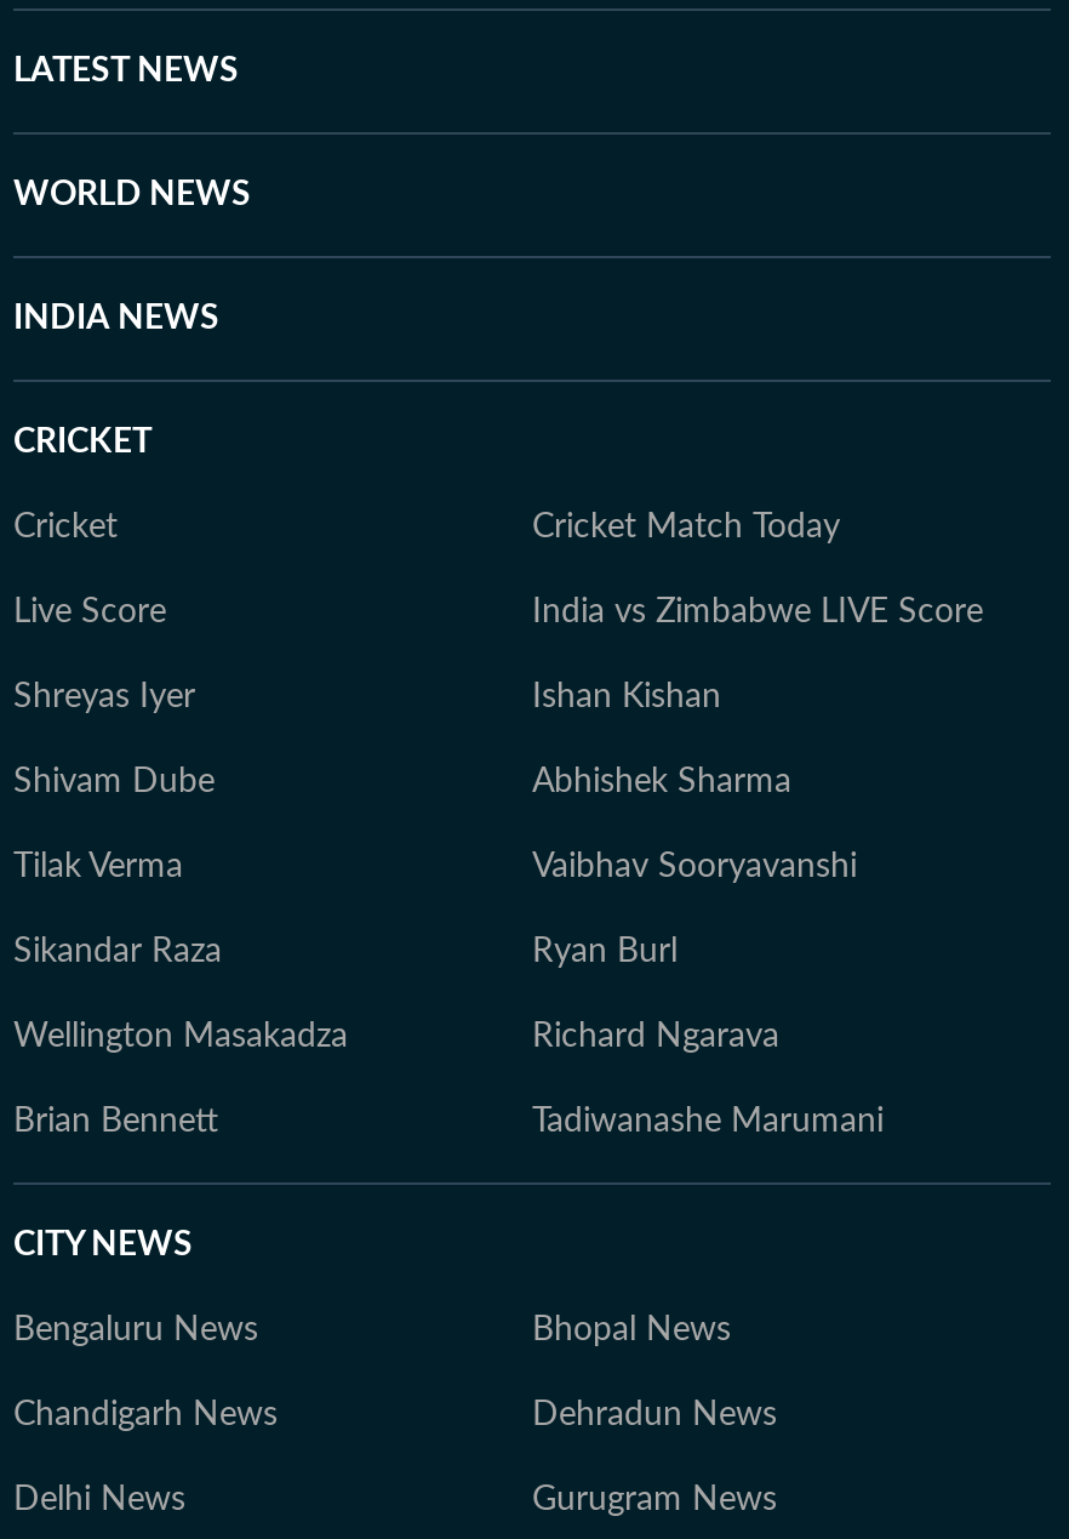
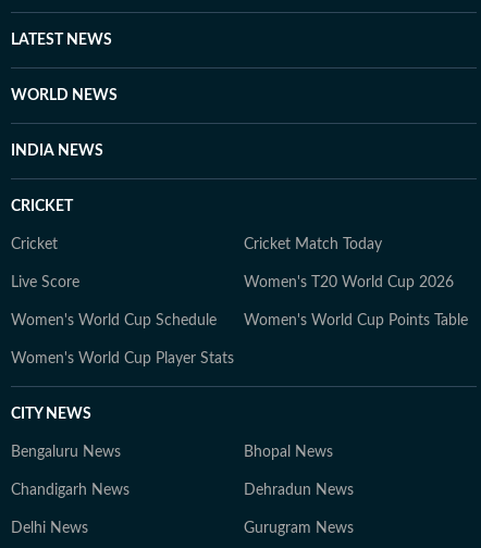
[13,595,983,1138] India vs Zimbabwe LIVE Score | Shreyas Iyer | Ishan Kishan | Shivam Dube | Abhishek Sharma | Tilak Verma | Vaibhav Sooryavanshi | Sikandar Raza | Ryan Burl | Wellington Masakadza | Richard Ngarava | Brian Bennett | Tadiwanashe Marumani -> [11,275,468,366] Women's T20 World Cup 2026 | Women's World Cup Schedule | Women's World Cup Points Table | Women's World Cup Player Stats

